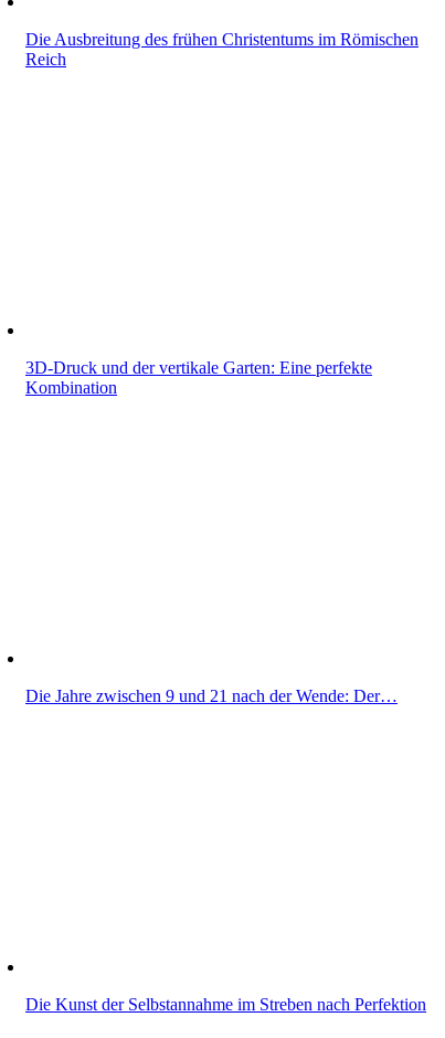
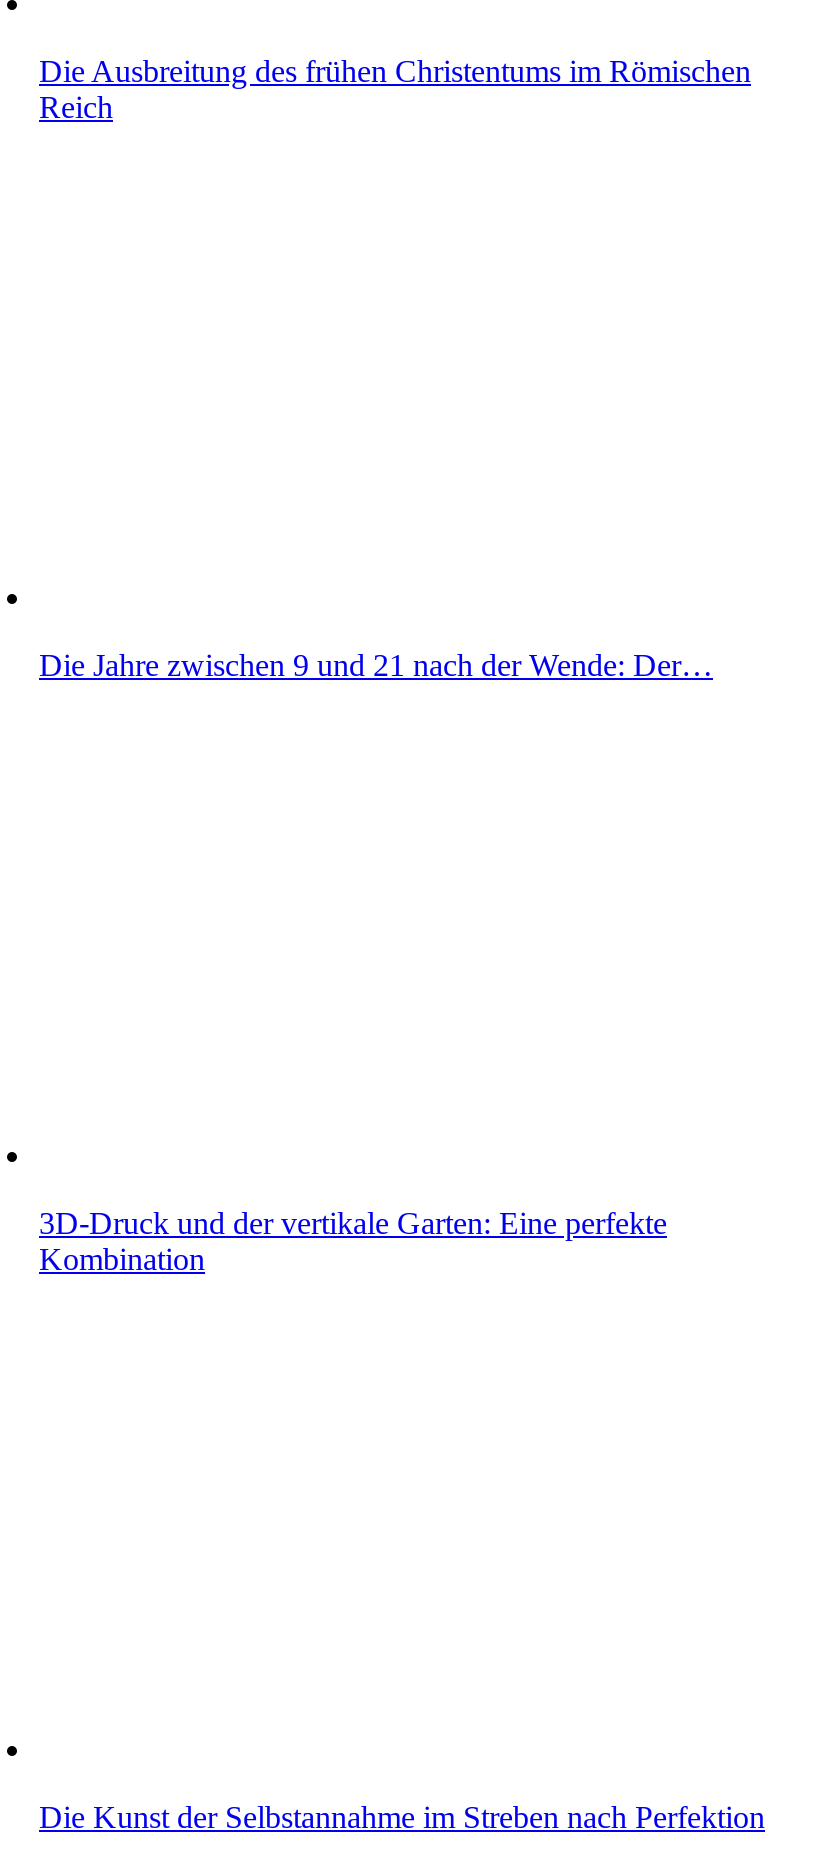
moved [25,358,372,396] -> [39,1205,667,1275]: 3D-Druck und der vertikale Garten: Eine perfekte | Kombination
moved [25,686,398,705] -> [39,647,713,681]: Die Jahre zwischen 9 und 21 nach der Wende: Der…

